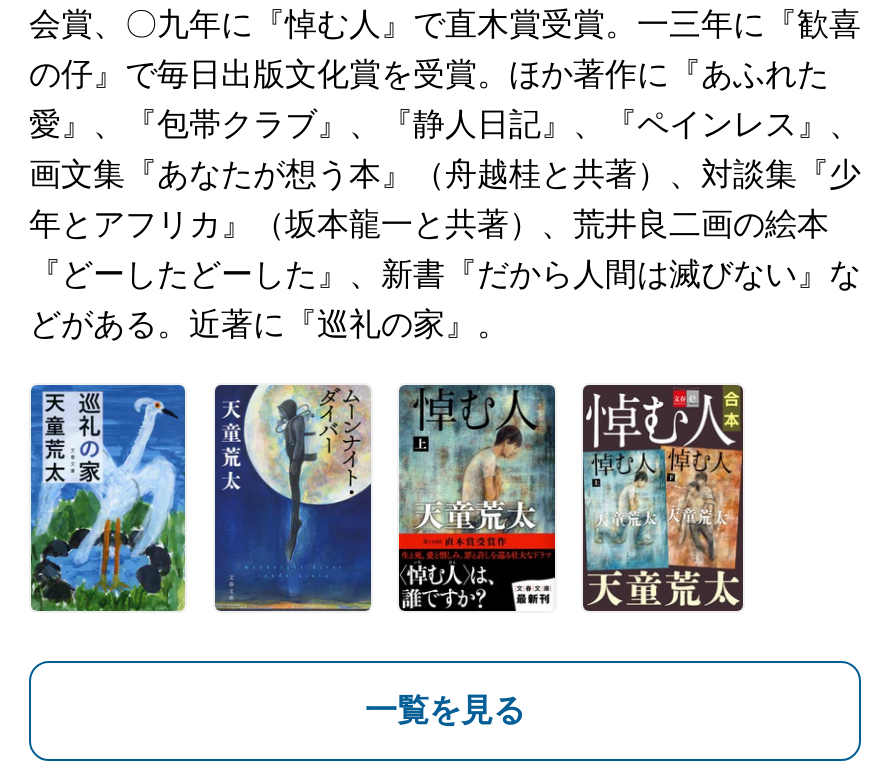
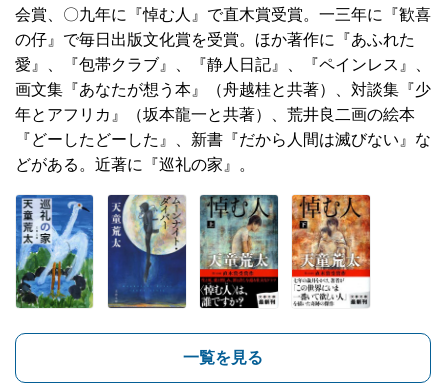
[581,383,745,613] [image] -> [291,194,372,308] [image]

